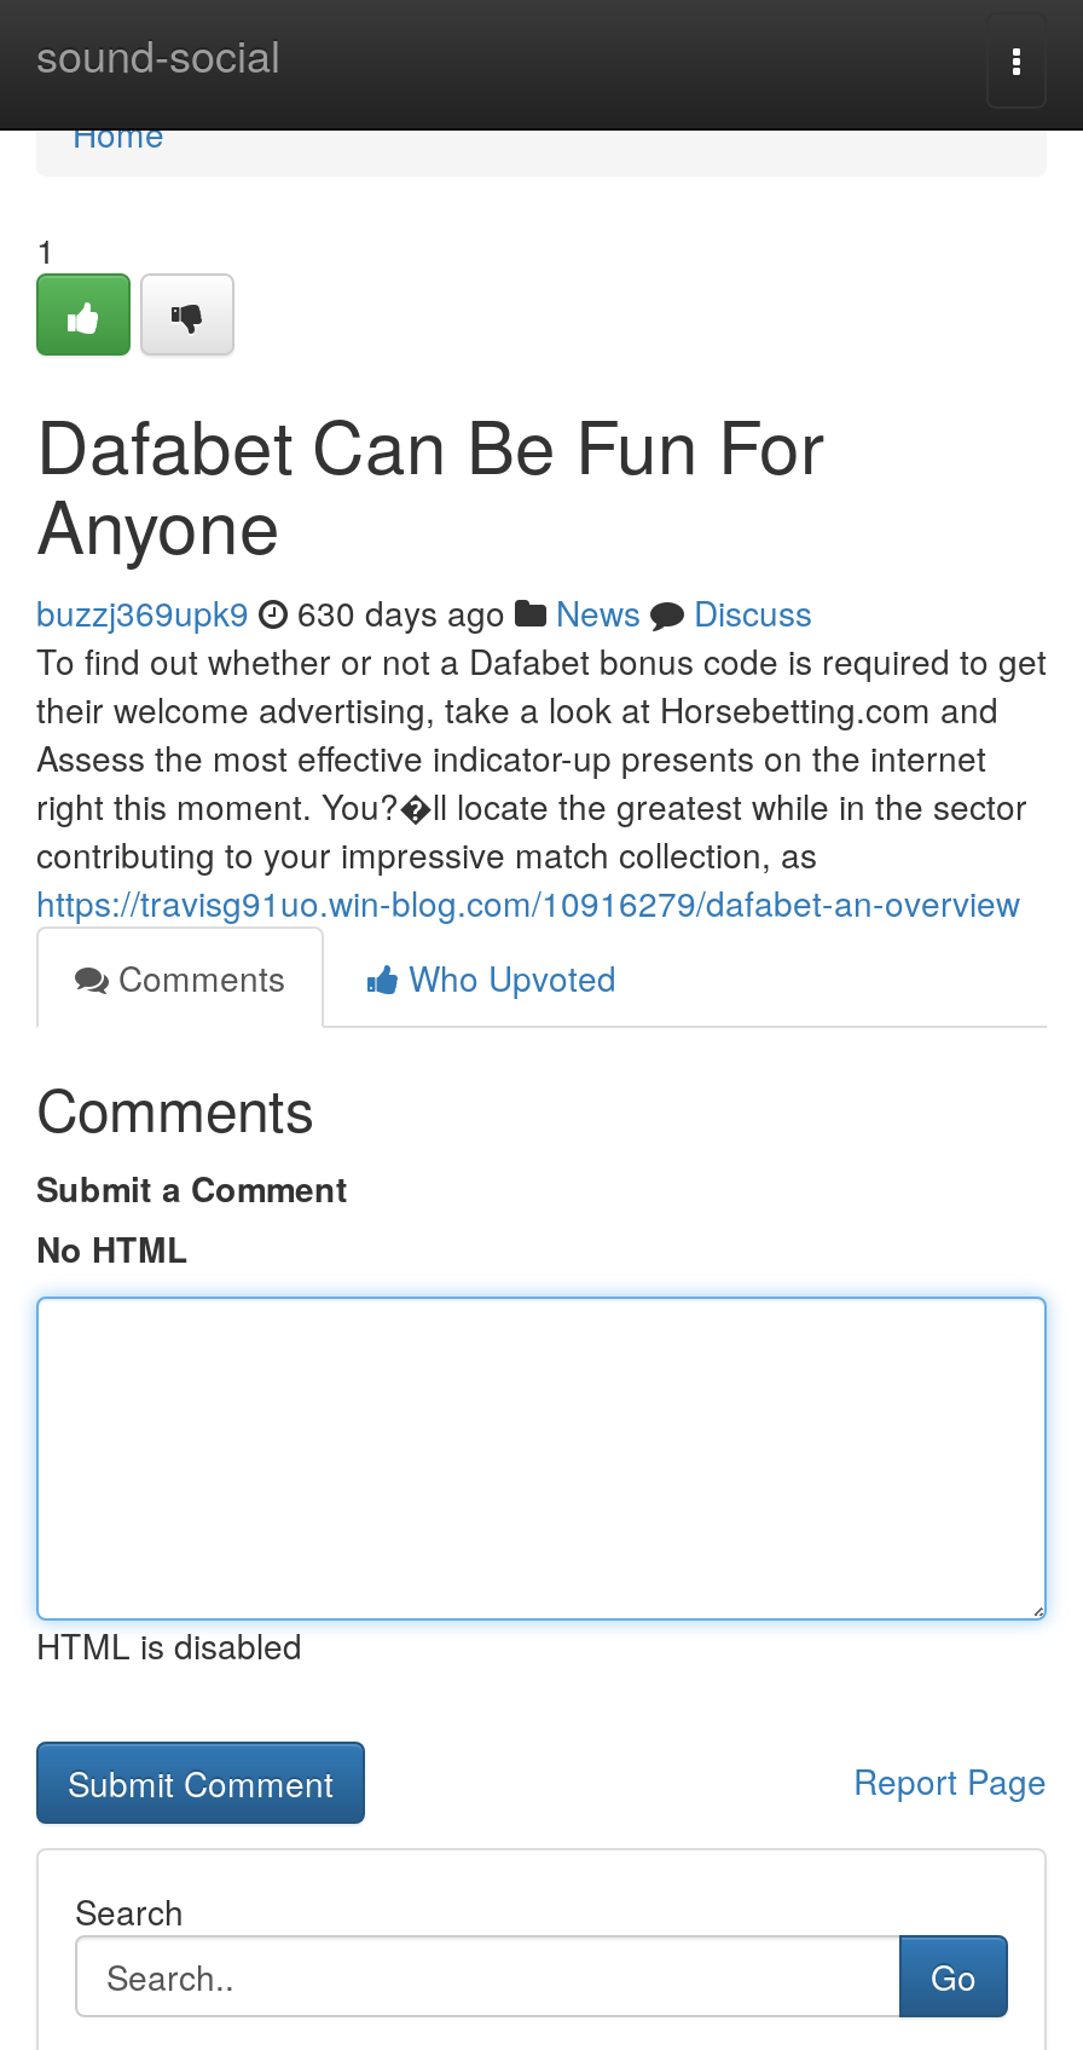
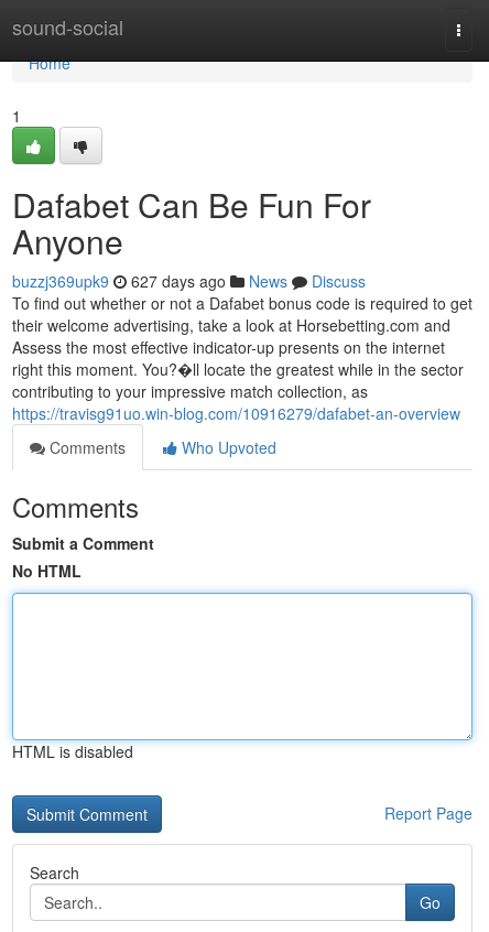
[36,588,812,636] buzzj369upk9 630 days ago News Discuss -> [12,270,366,292] buzzj369upk9 627 days ago News Discuss

